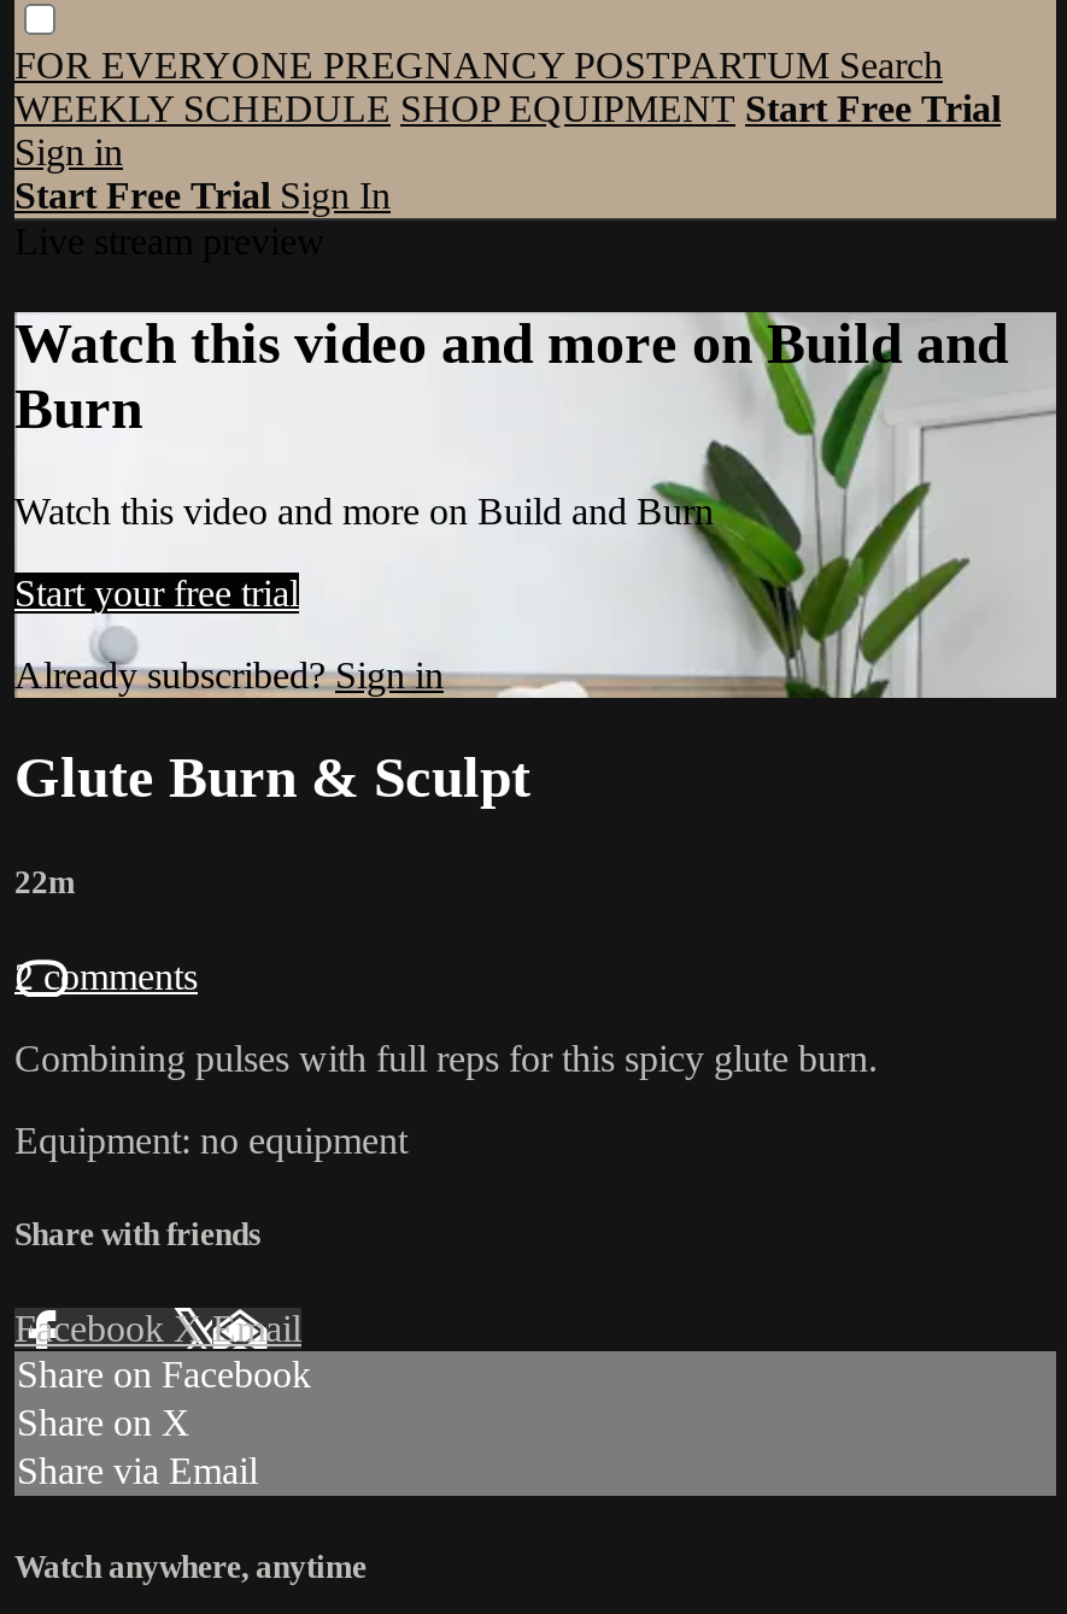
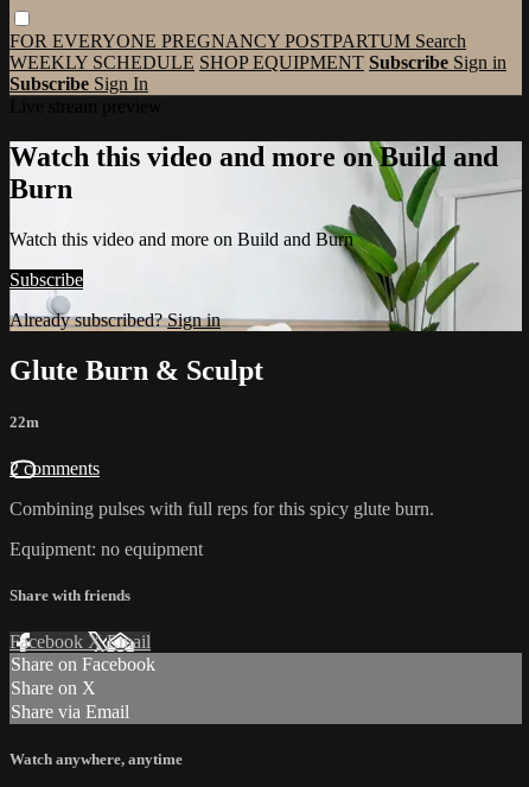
[14,88,1001,216] WEEKLY SCHEDULE SHOP EQUIPMENT Start Free Trial | Sign in | Start Free Trial Sign In -> [9,52,506,94] WEEKLY SCHEDULE SHOP EQUIPMENT Subscribe Sign in | Subscribe Sign In
[14,572,299,613] Start your free trial -> [9,269,83,289] Subscribe

